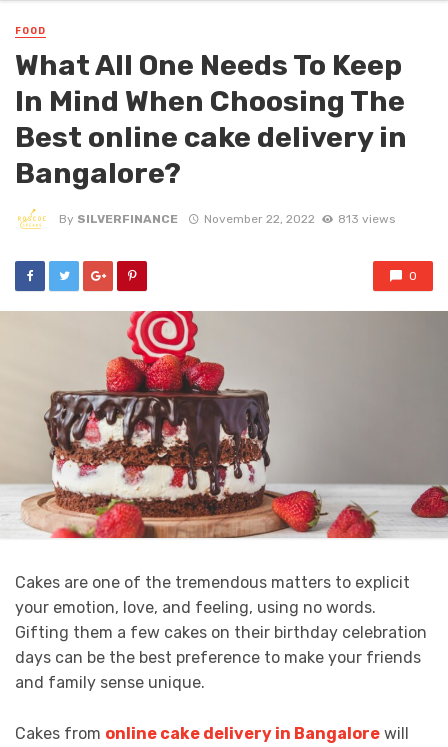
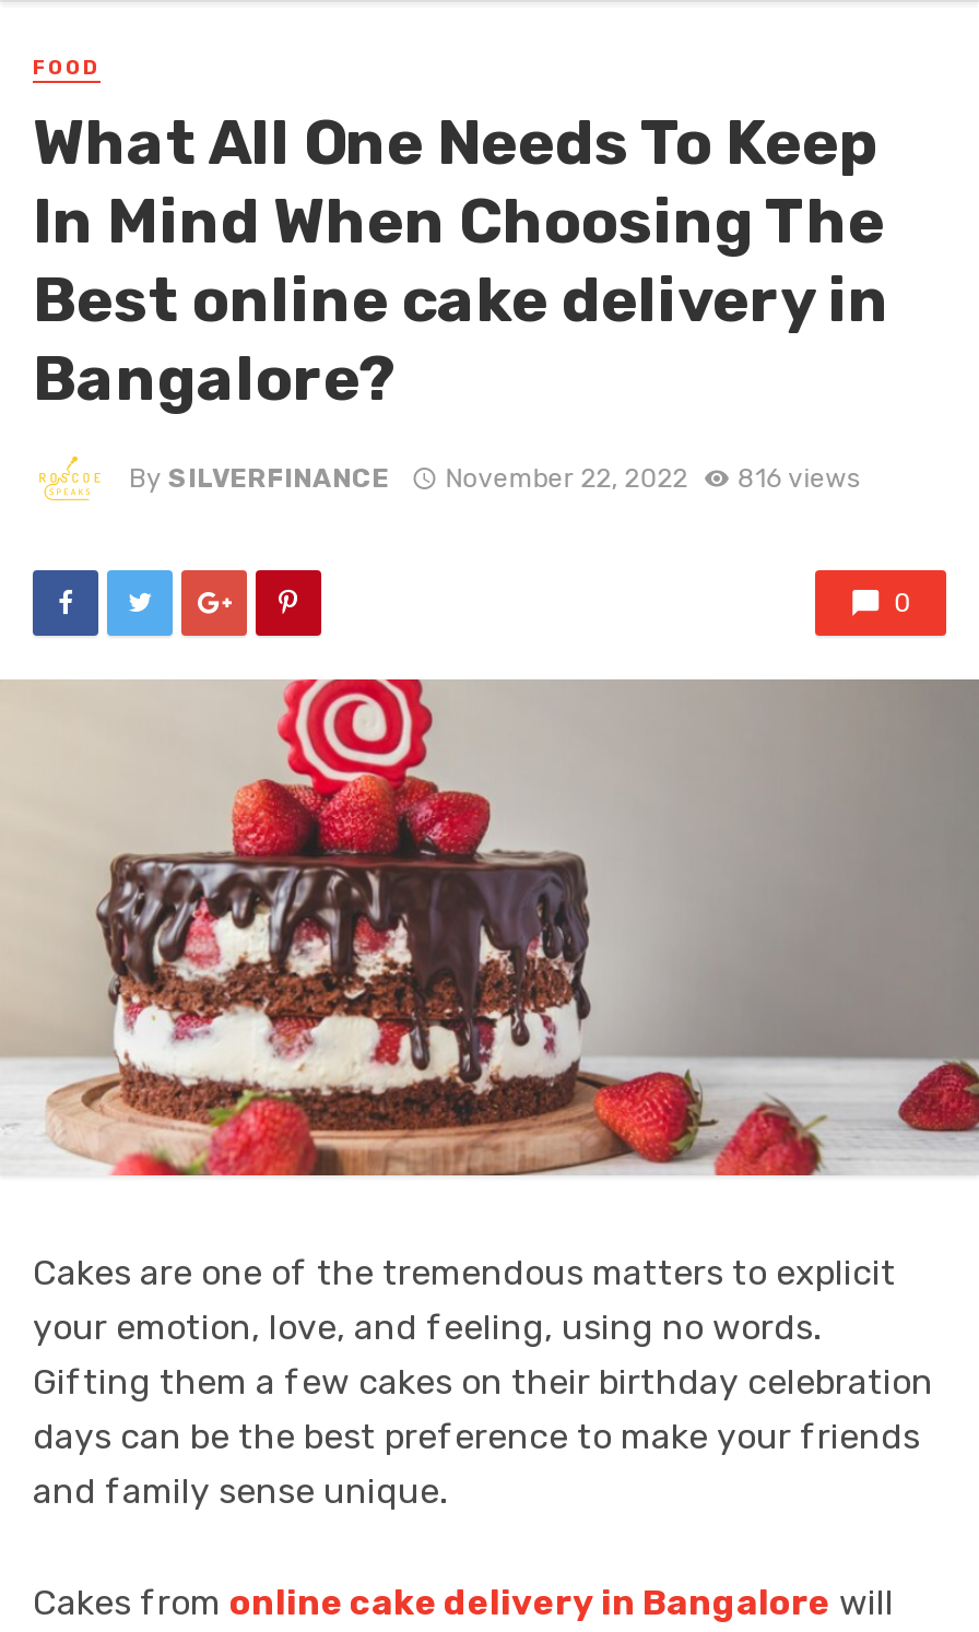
[59,212,395,226] By SILVERFINANCE November 22, 2022 813 views -> [129,462,860,493] By SILVERFINANCE November 22, 2022 816 views

